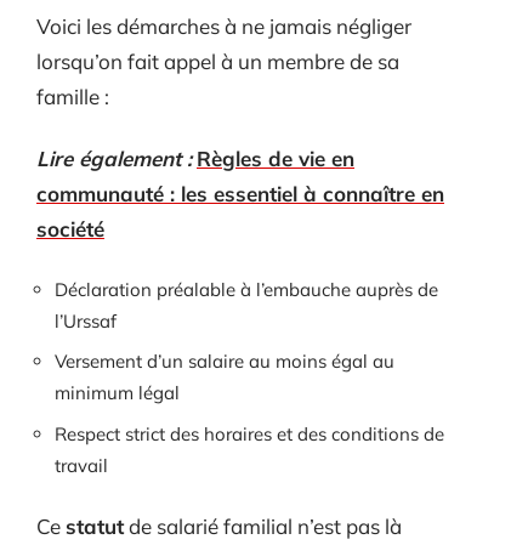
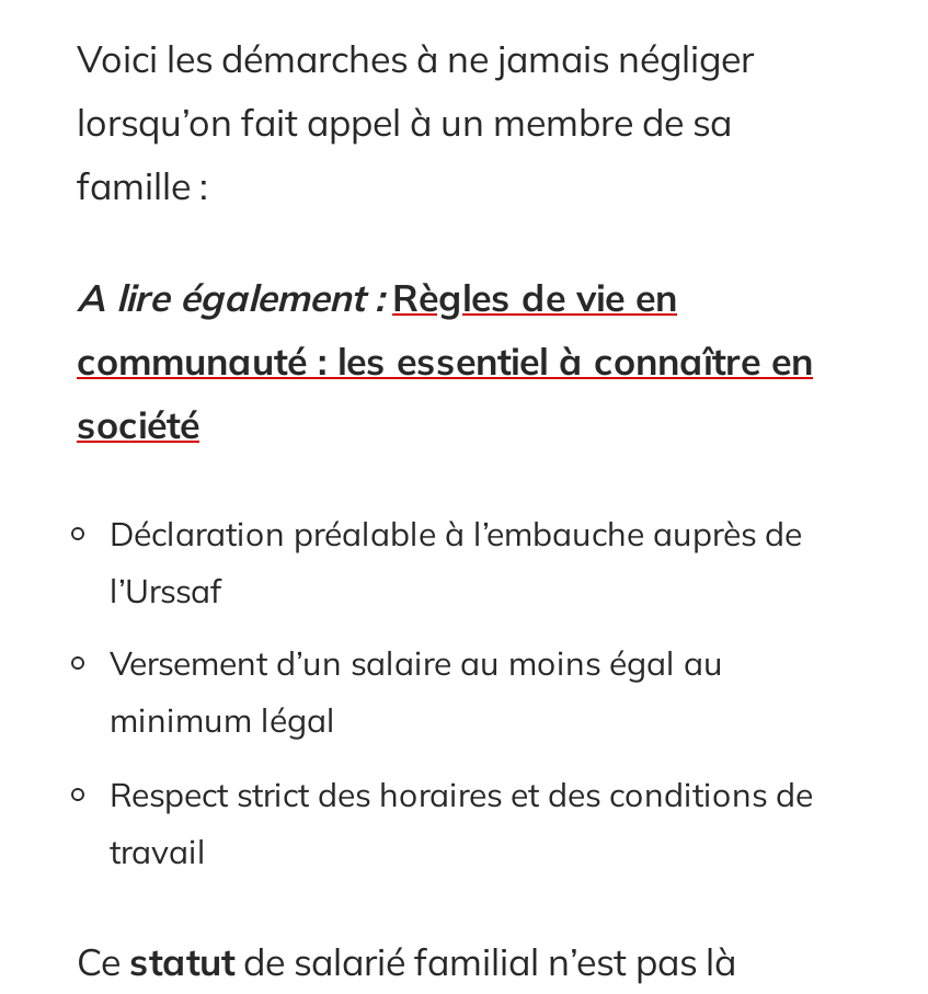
[36,146,354,171] Lire également : Règles de vie en -> [77,274,677,320] A lire également : Règles de vie en

